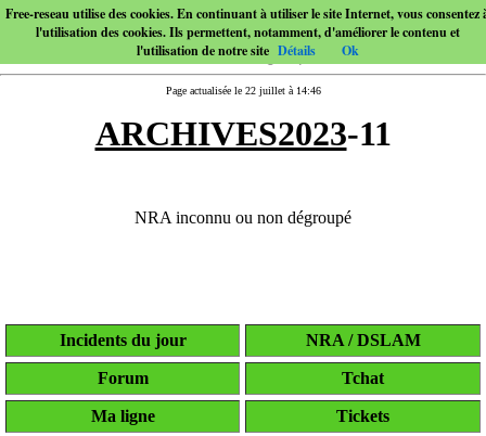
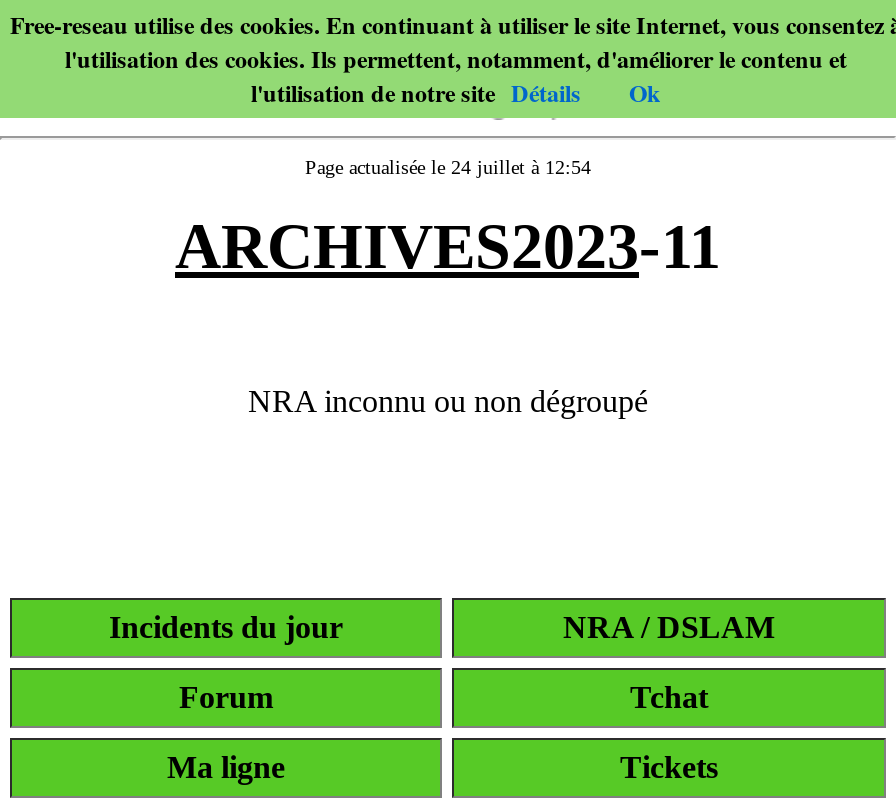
[165,85,321,97] Page actualisée le 22 juillet à 14:46 -> [305,156,591,178] Page actualisée le 24 juillet à 12:54

